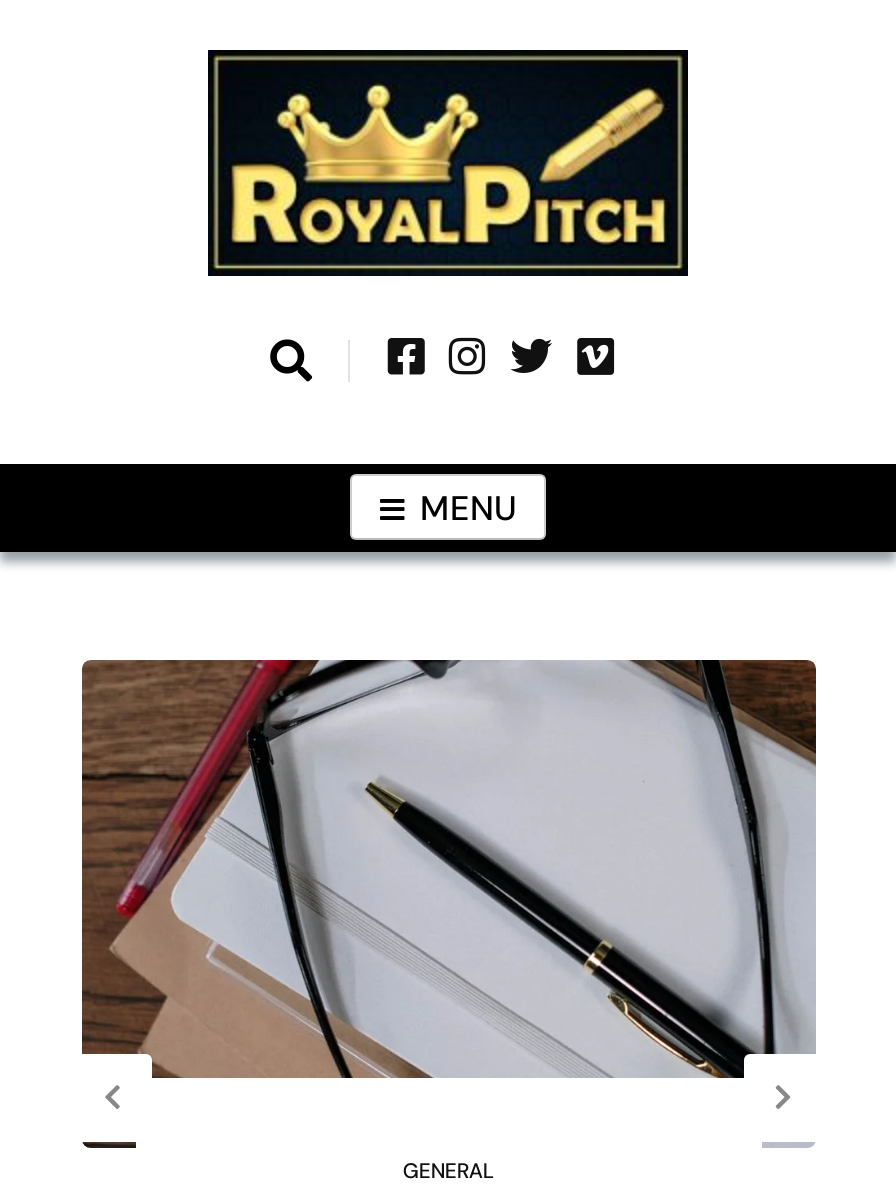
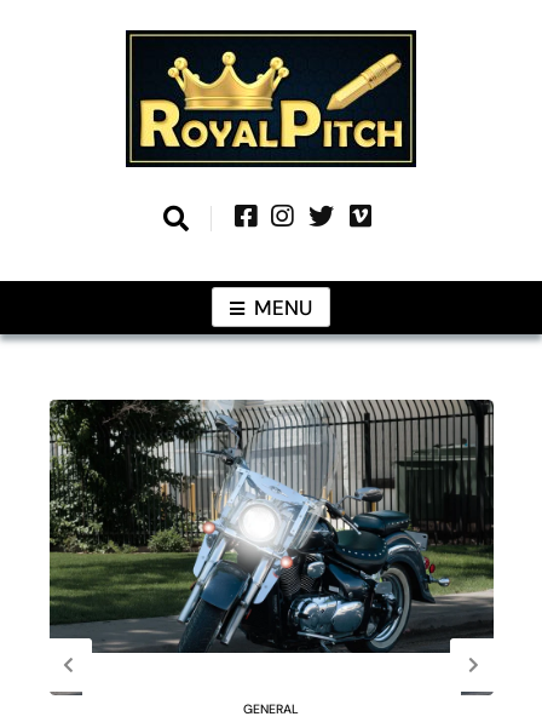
[82,658,816,1080] [image] -> [50,399,495,654] [image]

